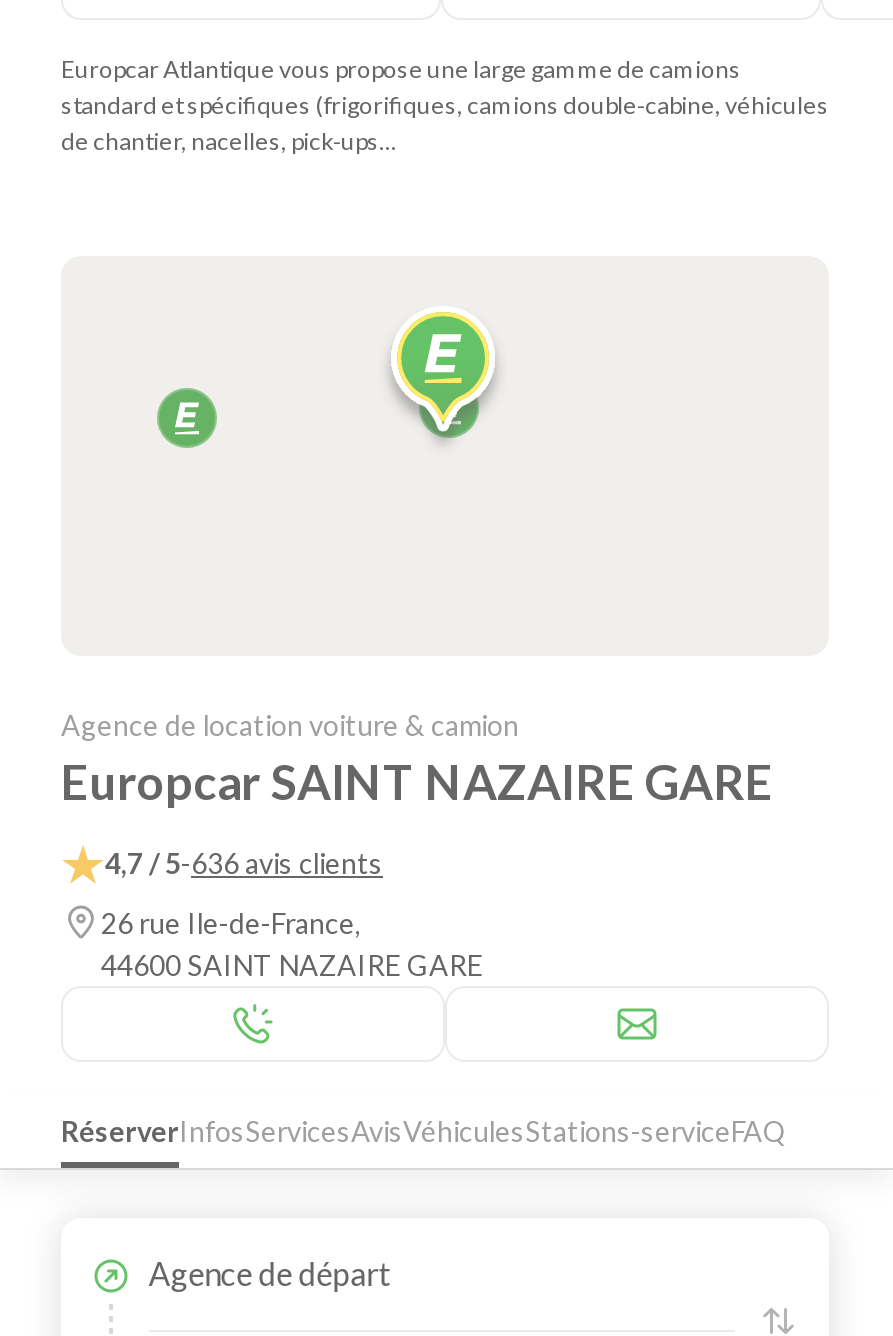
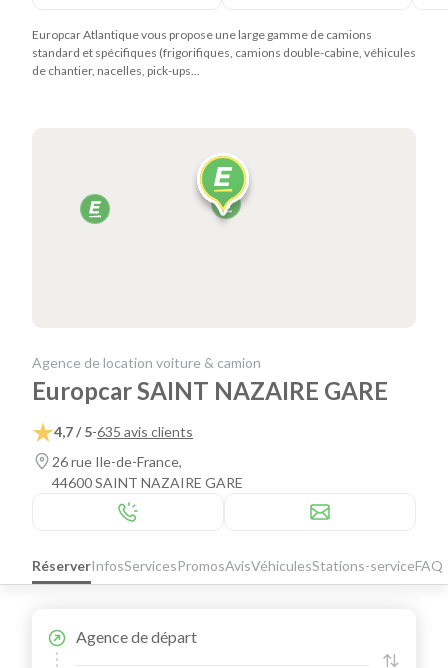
[105,847,383,881] 4,7 / 5-636 avis clients -> [54,423,193,440] 4,7 / 5-635 avis clients
[61,1114,787,1148] Réserver InfosServicesAvisVéhiculesStations-serviceFAQ -> [32,557,443,574] Réserver InfosServices PromosAvisVéhiculesStations-serviceFAQ

